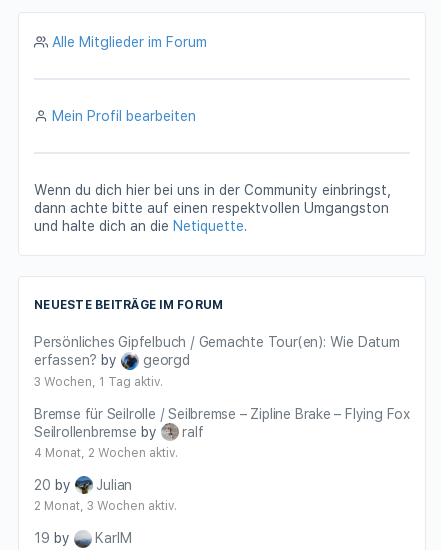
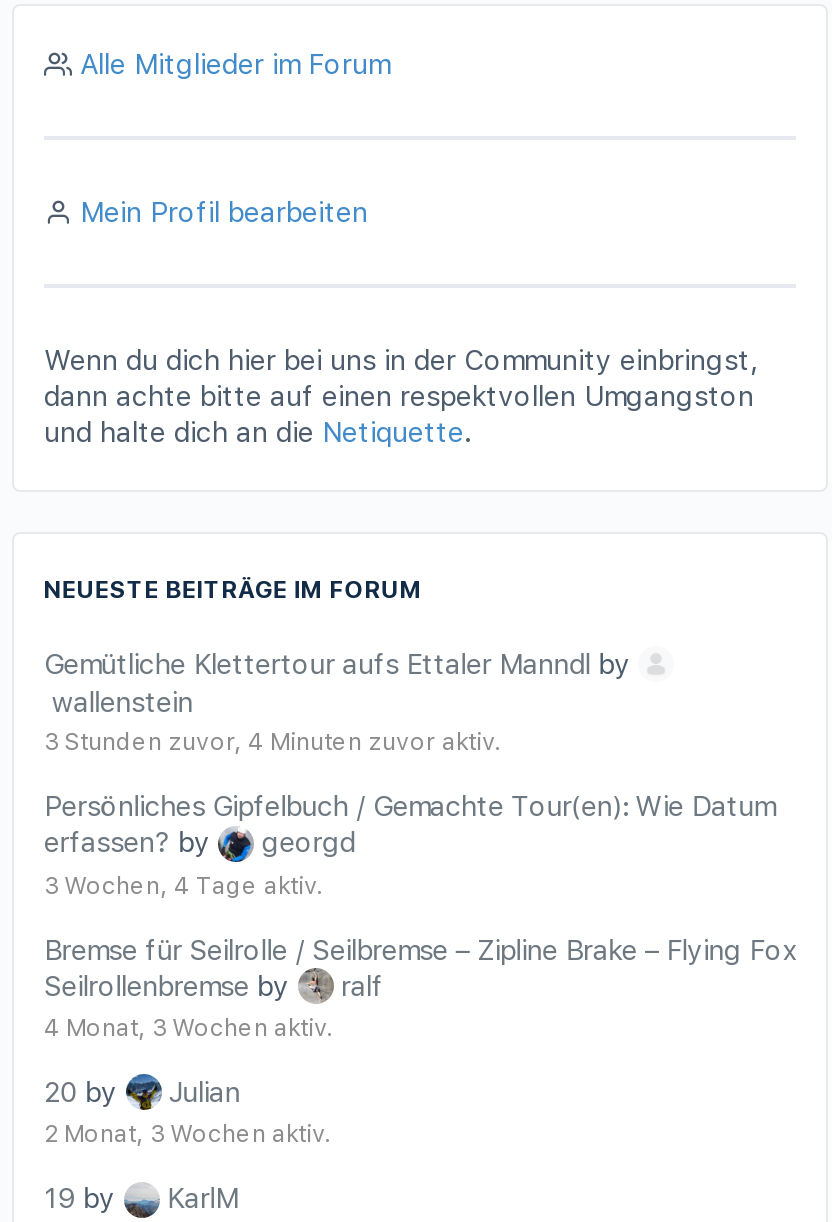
none -> [44,648,638,757] Gemütliche Klettertour aufs Ettaler Manndl by | wallenstein | 3 Stunden zuvor, 4 Minuten zuvor aktiv.
[34,375,163,389] 3 Wochen, 1 Tag aktiv. -> [44,871,322,899] 3 Wochen, 4 Tage aktiv.
[34,446,178,460] 4 Monat, 2 Wochen aktiv. -> [44,1014,332,1042] 4 Monat, 3 Wochen aktiv.

